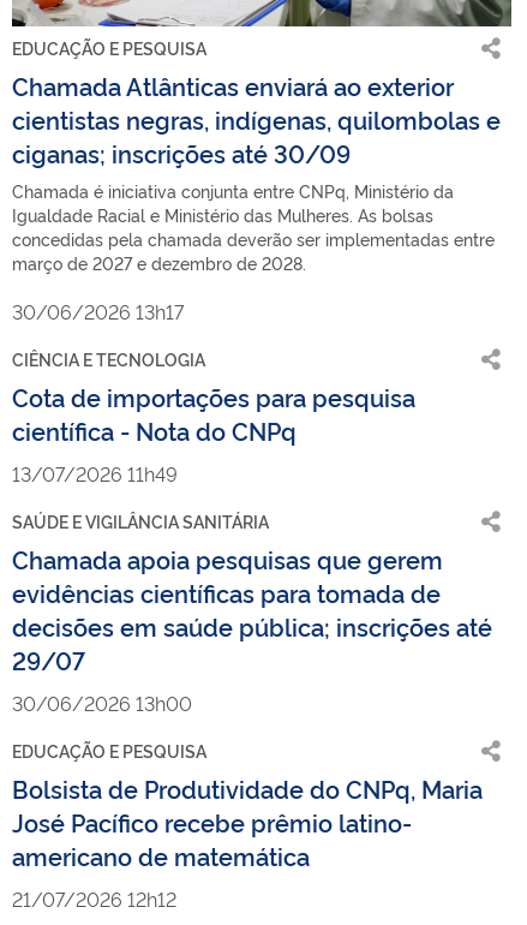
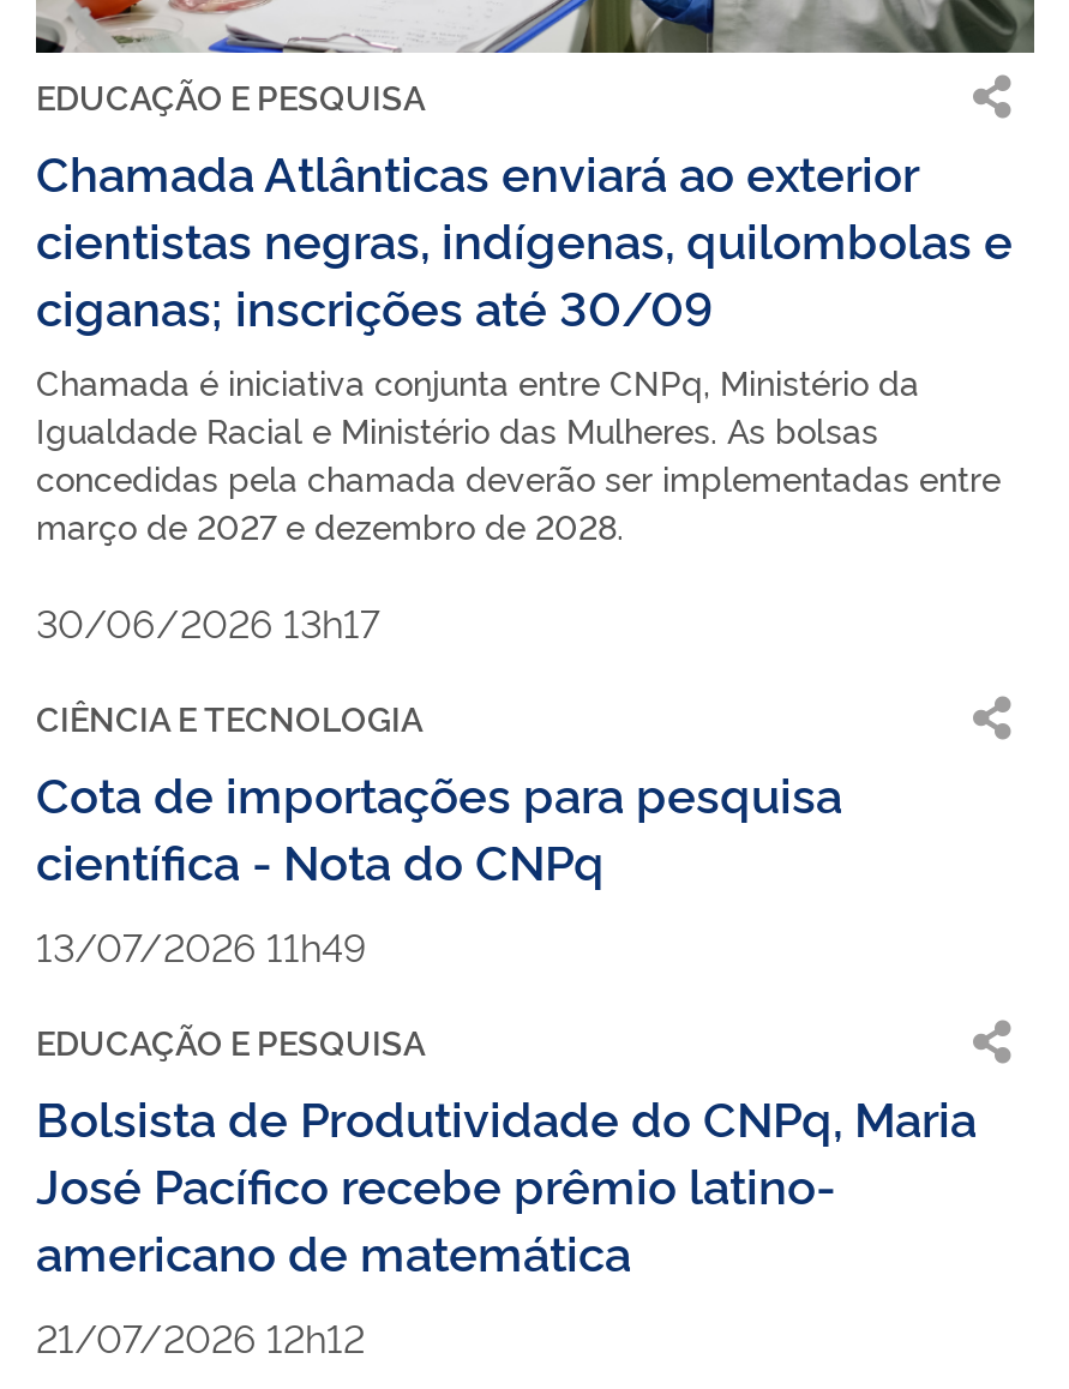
[12,510,492,716] SAÚDE E VIGILÂNCIA SANITÁRIA | Chamada apoia pesquisas que gerem | evidências científicas para tomada de | decisões em saúde pública; inscrições até | 29/07 | 30/06/2026 13h00 -> none

